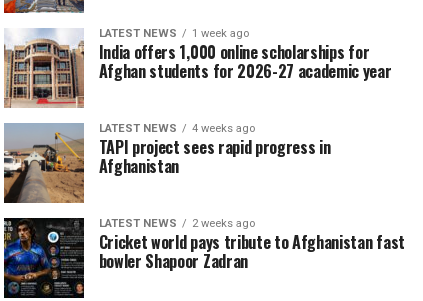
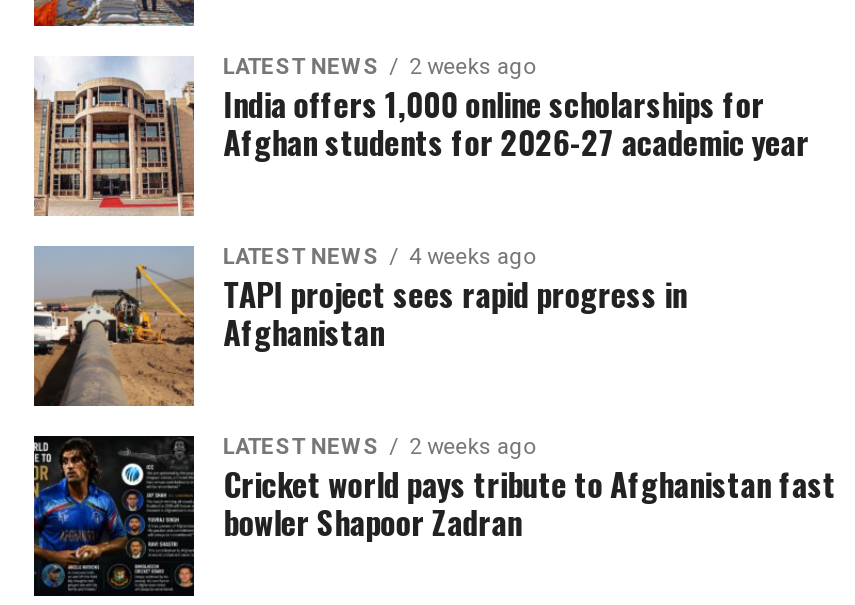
[99,27,249,40] LATEST NEWS 1 week ago -> [223,54,535,80] LATEST NEWS 2 weeks ago

